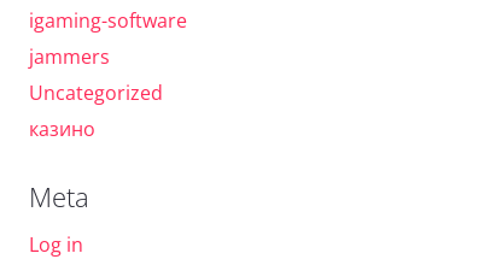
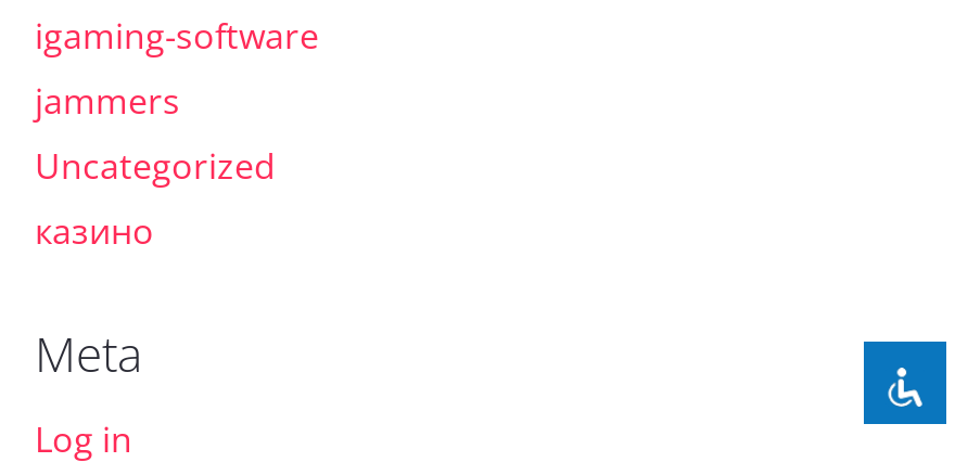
none -> [862,339,948,426] [image]

